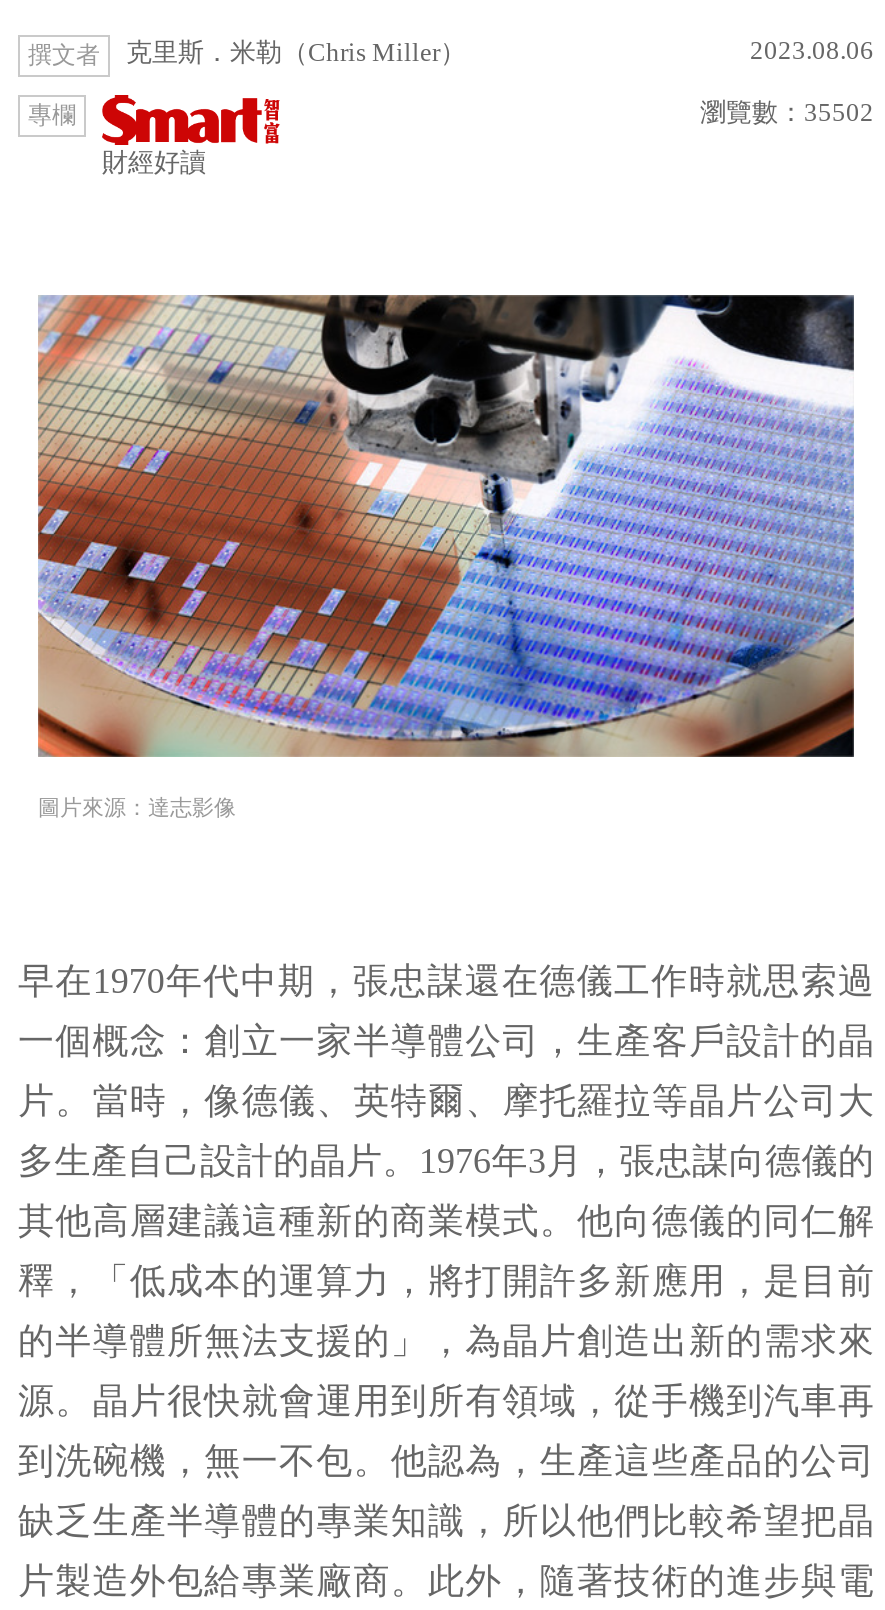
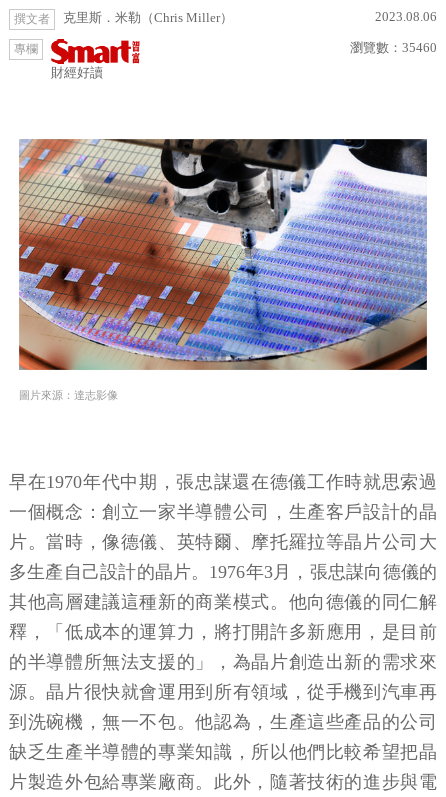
[700,97,874,127] 瀏覽數：35502 -> [350,40,437,55] 瀏覽數：35460

